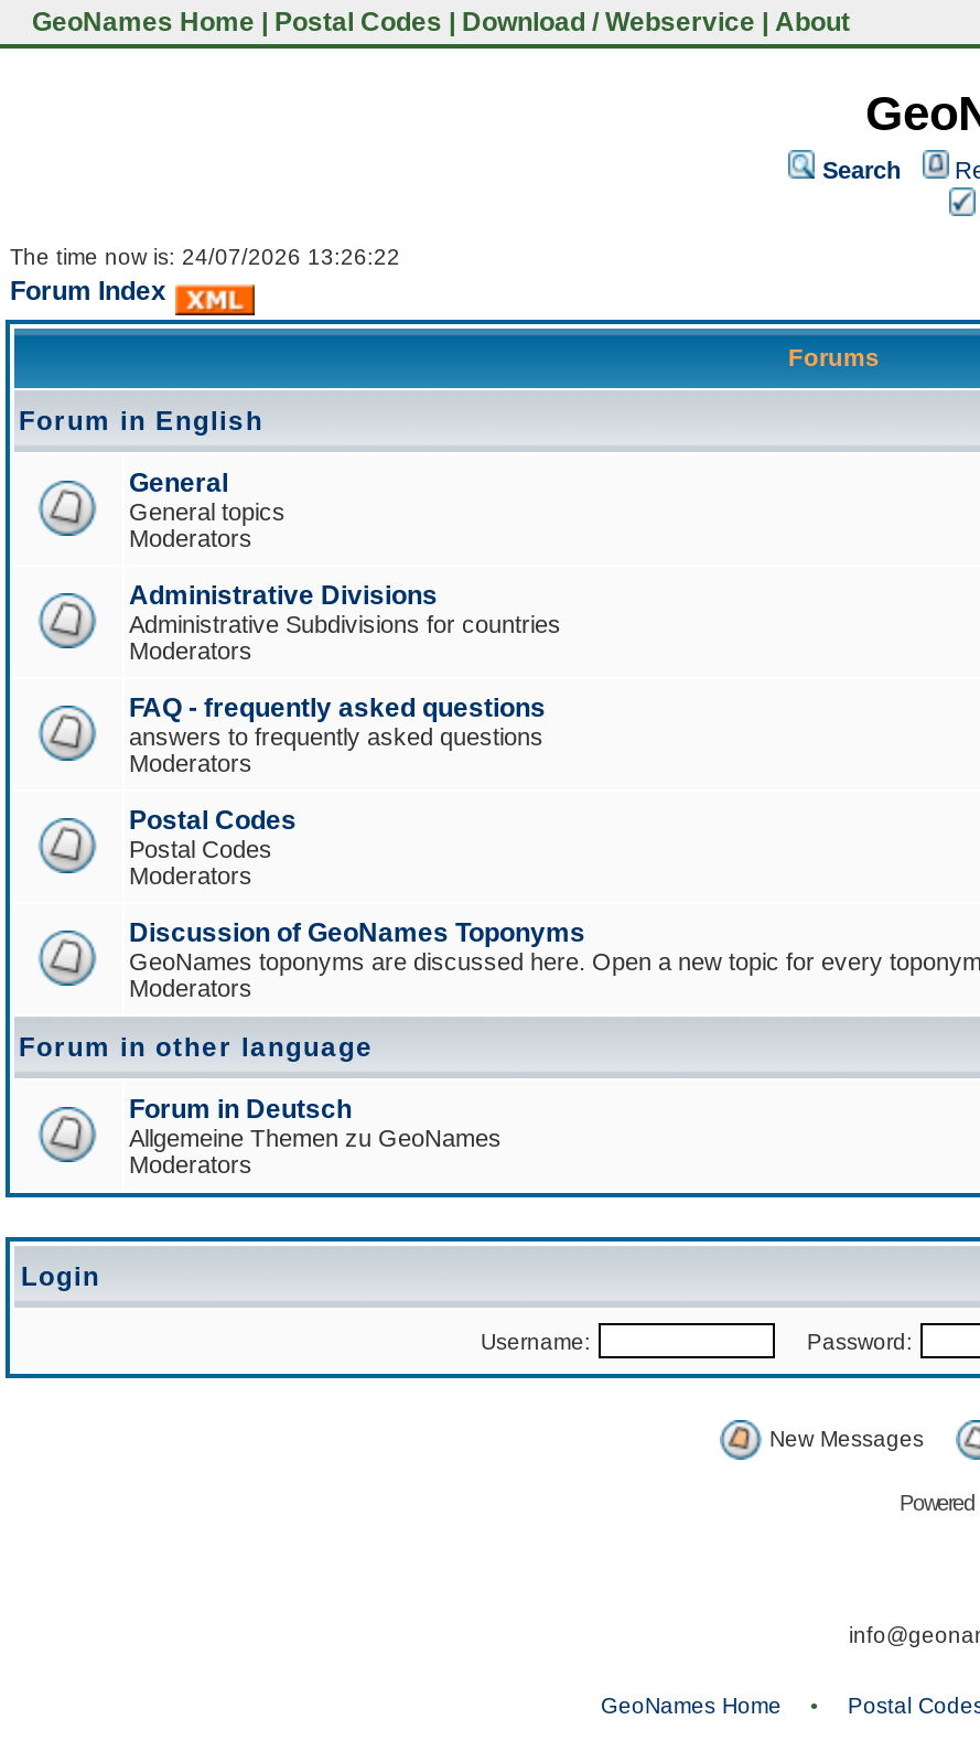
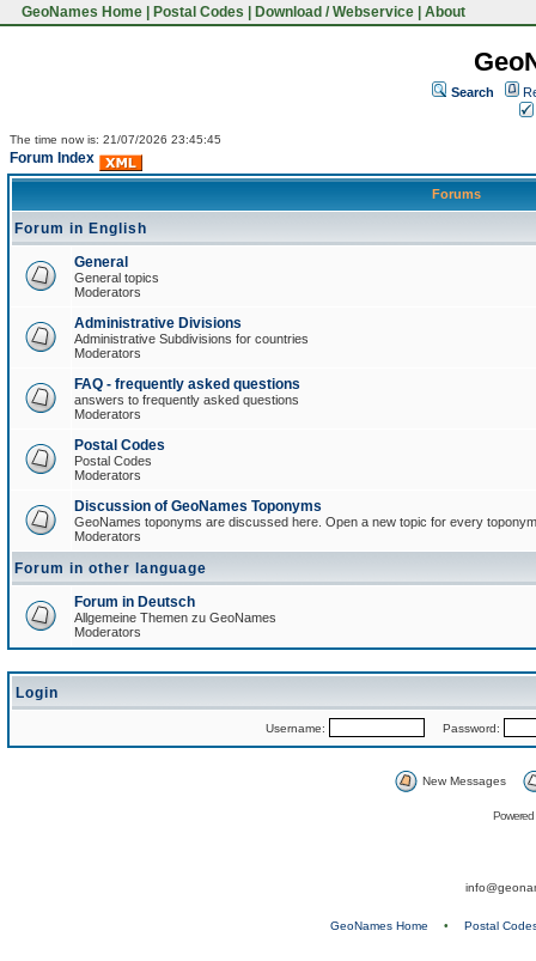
[10,245,400,269] The time now is: 24/07/2026 13:26:22 -> [10,133,221,146] The time now is: 21/07/2026 23:45:45

